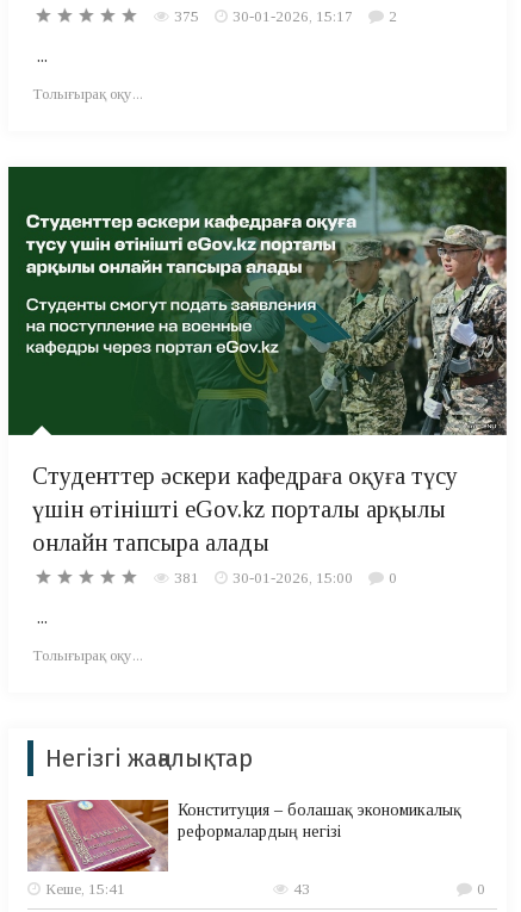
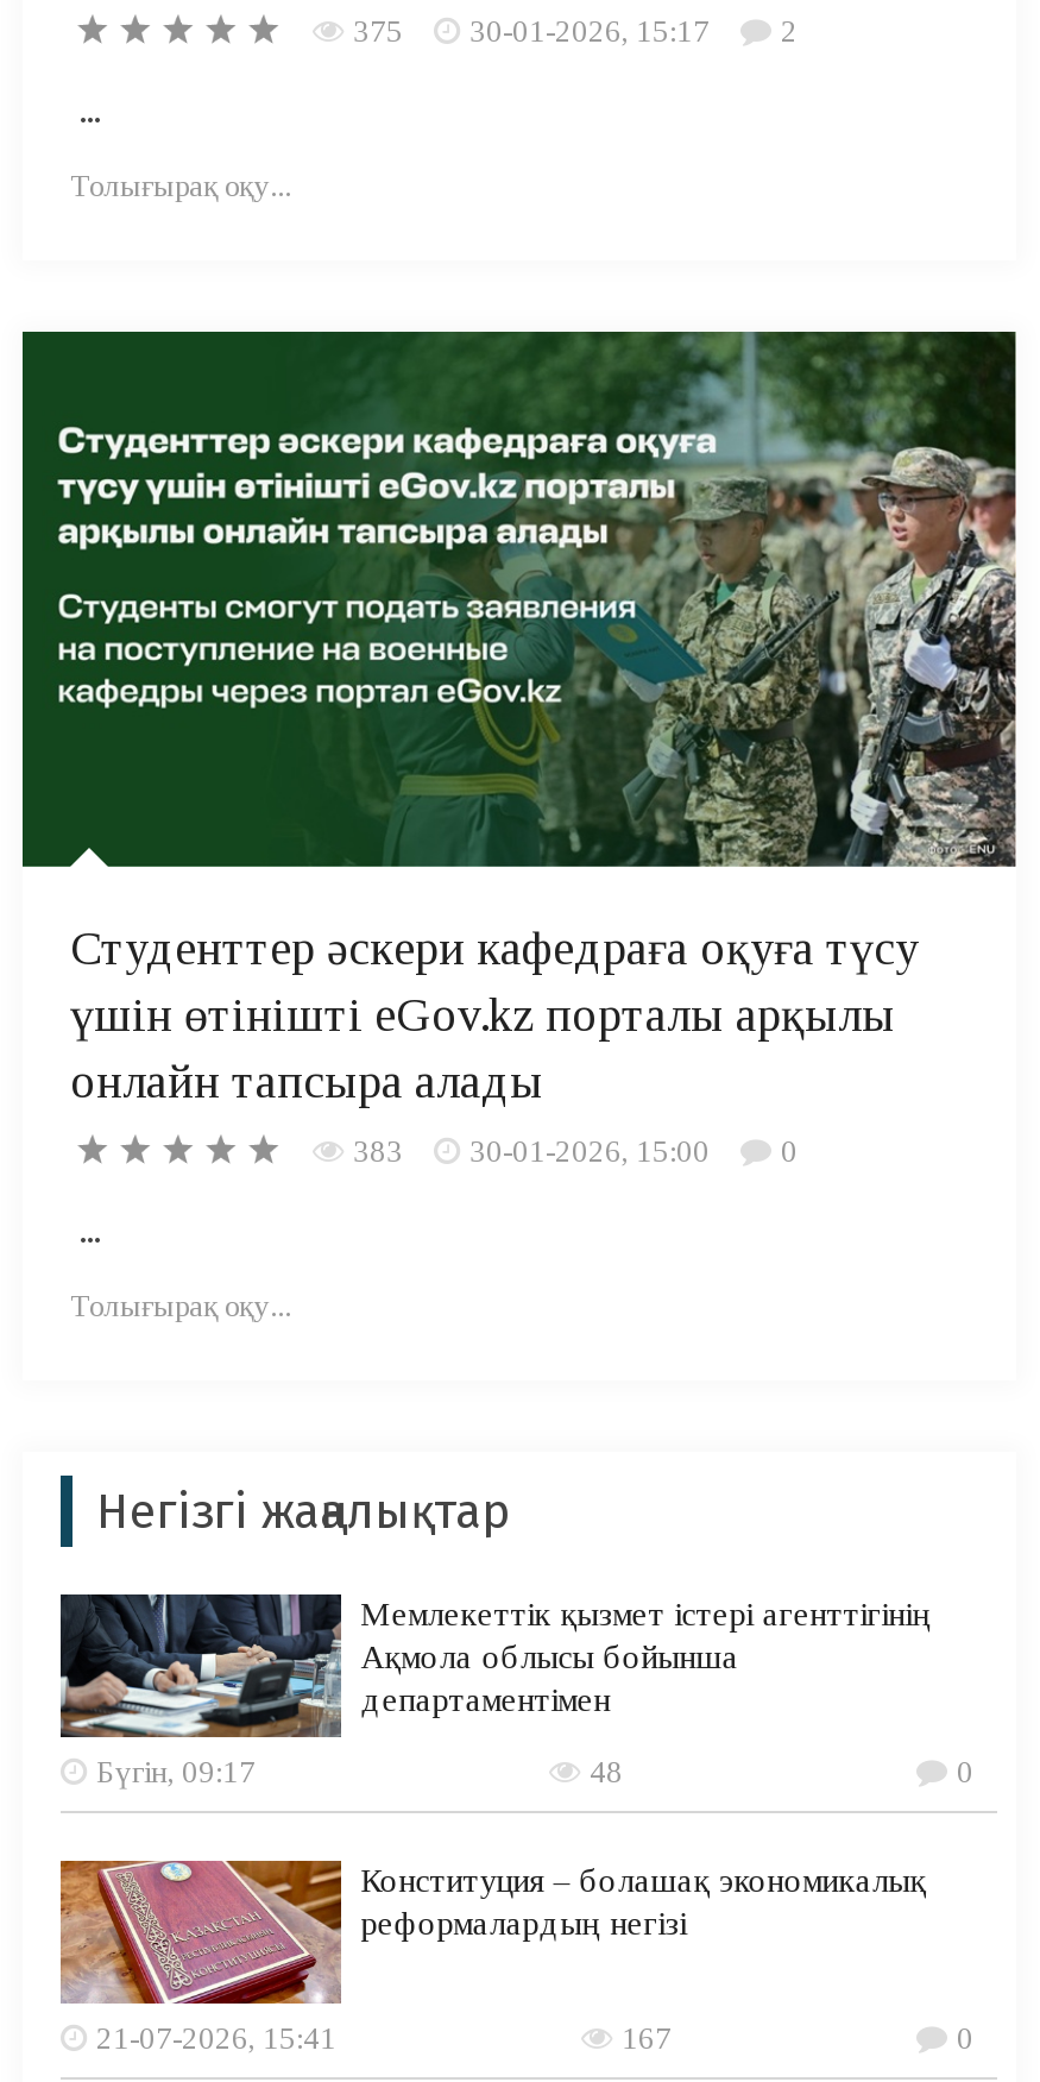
[174,569,397,587] 381 30-01-2026, 15:00 0 -> [353,1134,798,1170] 383 30-01-2026, 15:00 0
none -> [58,1592,973,1791] [image] | Мемлекеттік қызмет істері агенттігінің | Ақмола облысы бойынша | департаментімен | Бүгін, 09:17 | 48 | 0
[45,880,309,898] Кеше, 15:41 | 43 -> [96,2021,672,2057] 21-07-2026, 15:41 | 167

